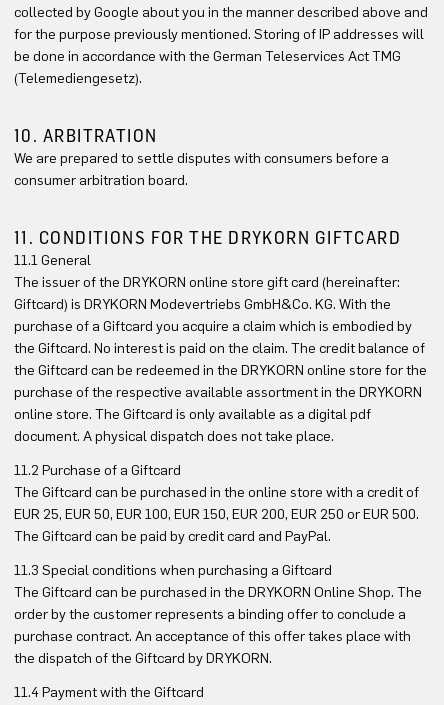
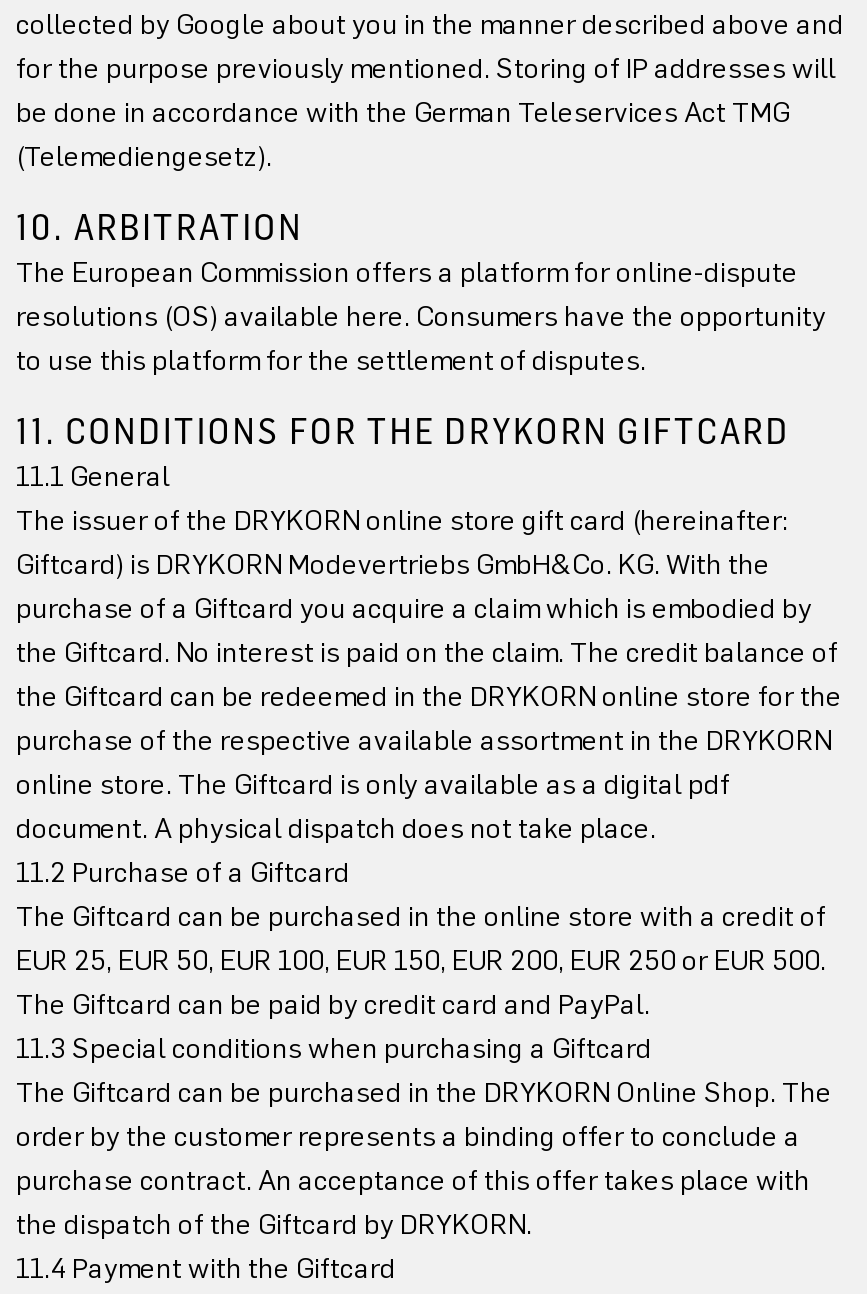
[14,150,389,189] We are prepared to settle disputes with consumers before a | consumer arbitration board. -> [16,256,826,378] The European Commission offers a platform for online-dispute | resolutions (OS) available here. Consumers have the opportunity | to use this platform for the settlement of disputes.

